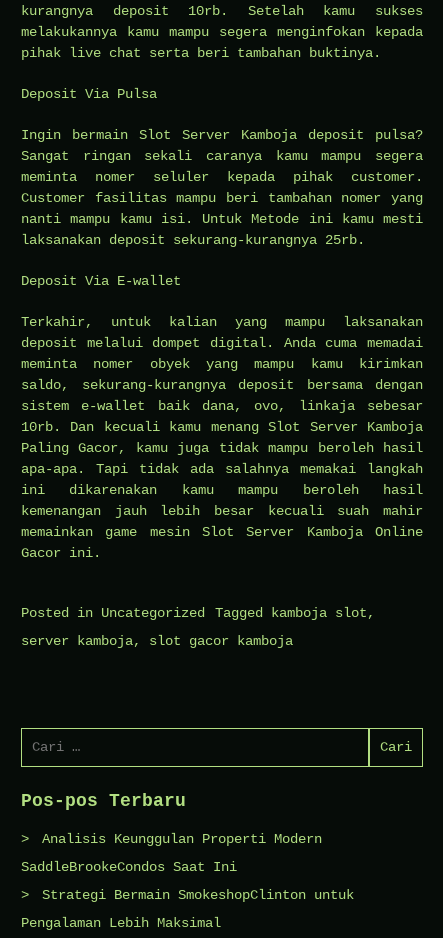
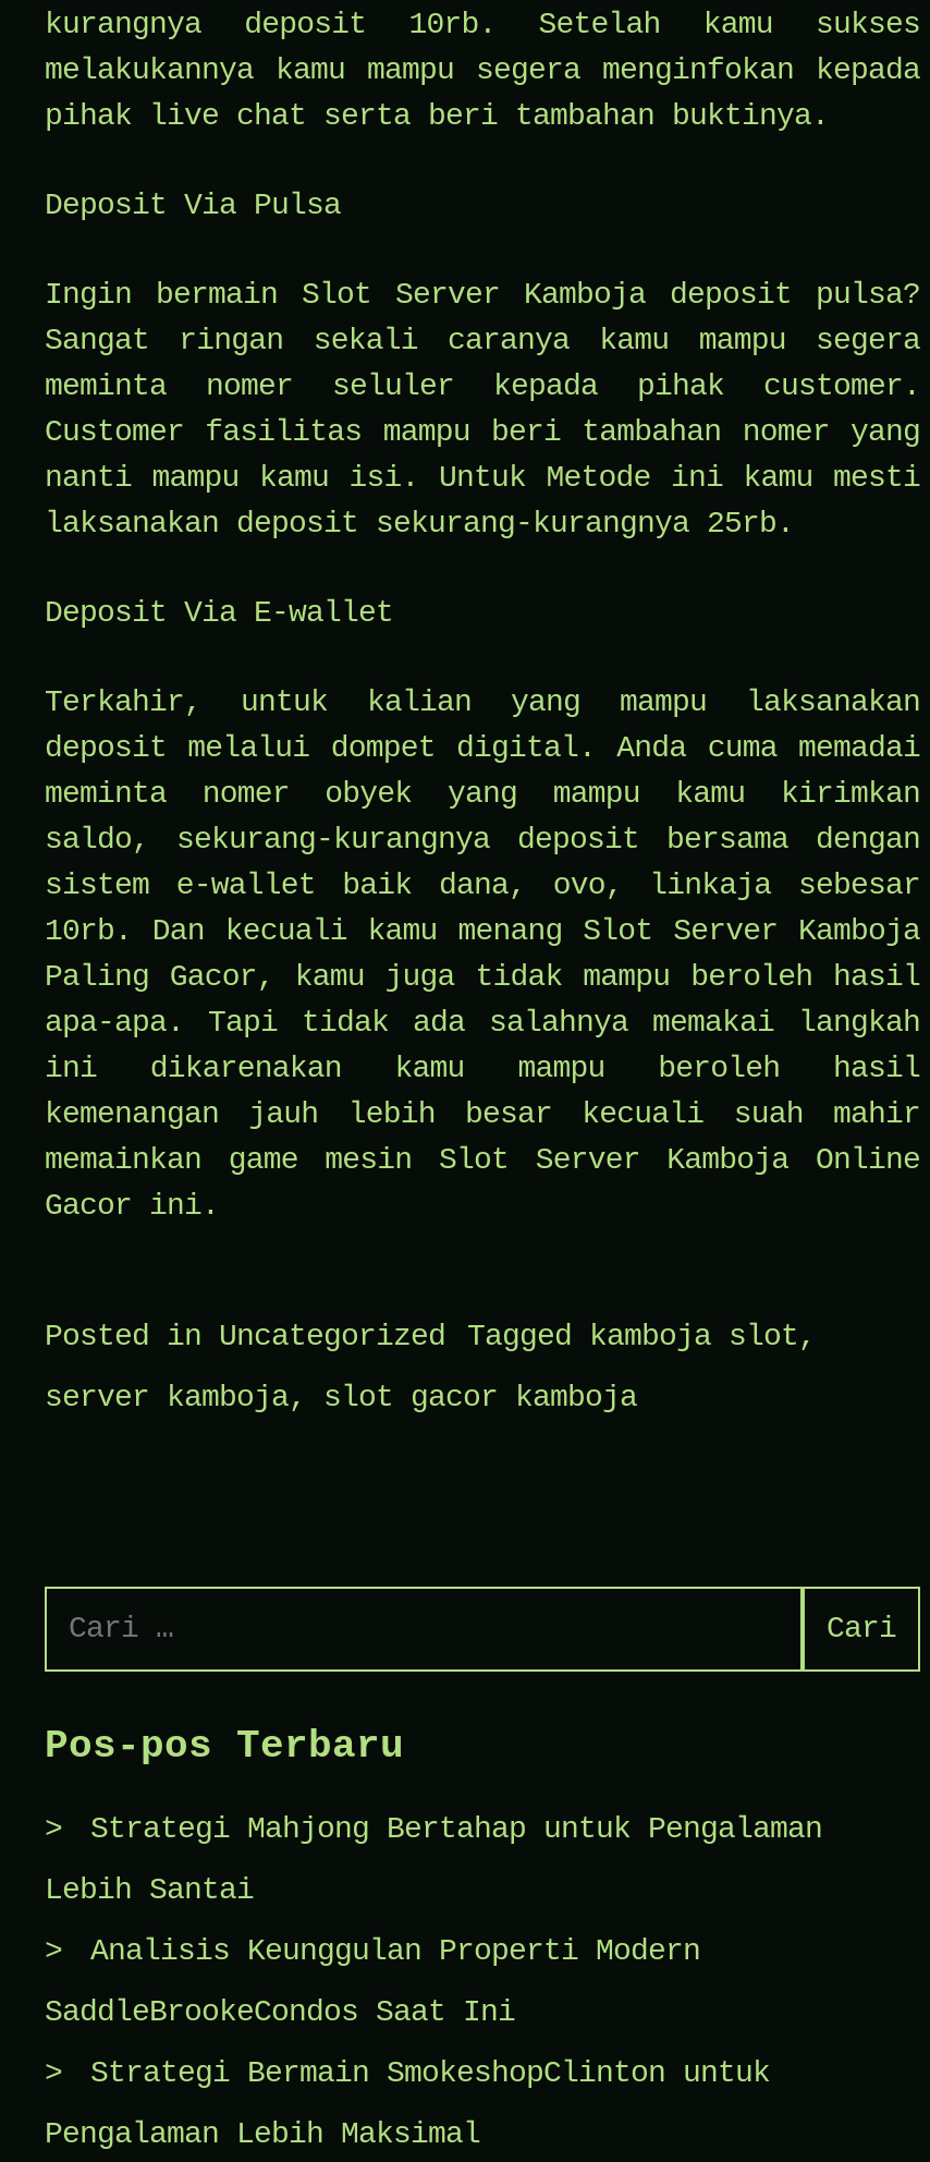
none -> [45,1810,822,1906] Strategi Mahjong Bertahap untuk Pengalaman | Lebih Santai

